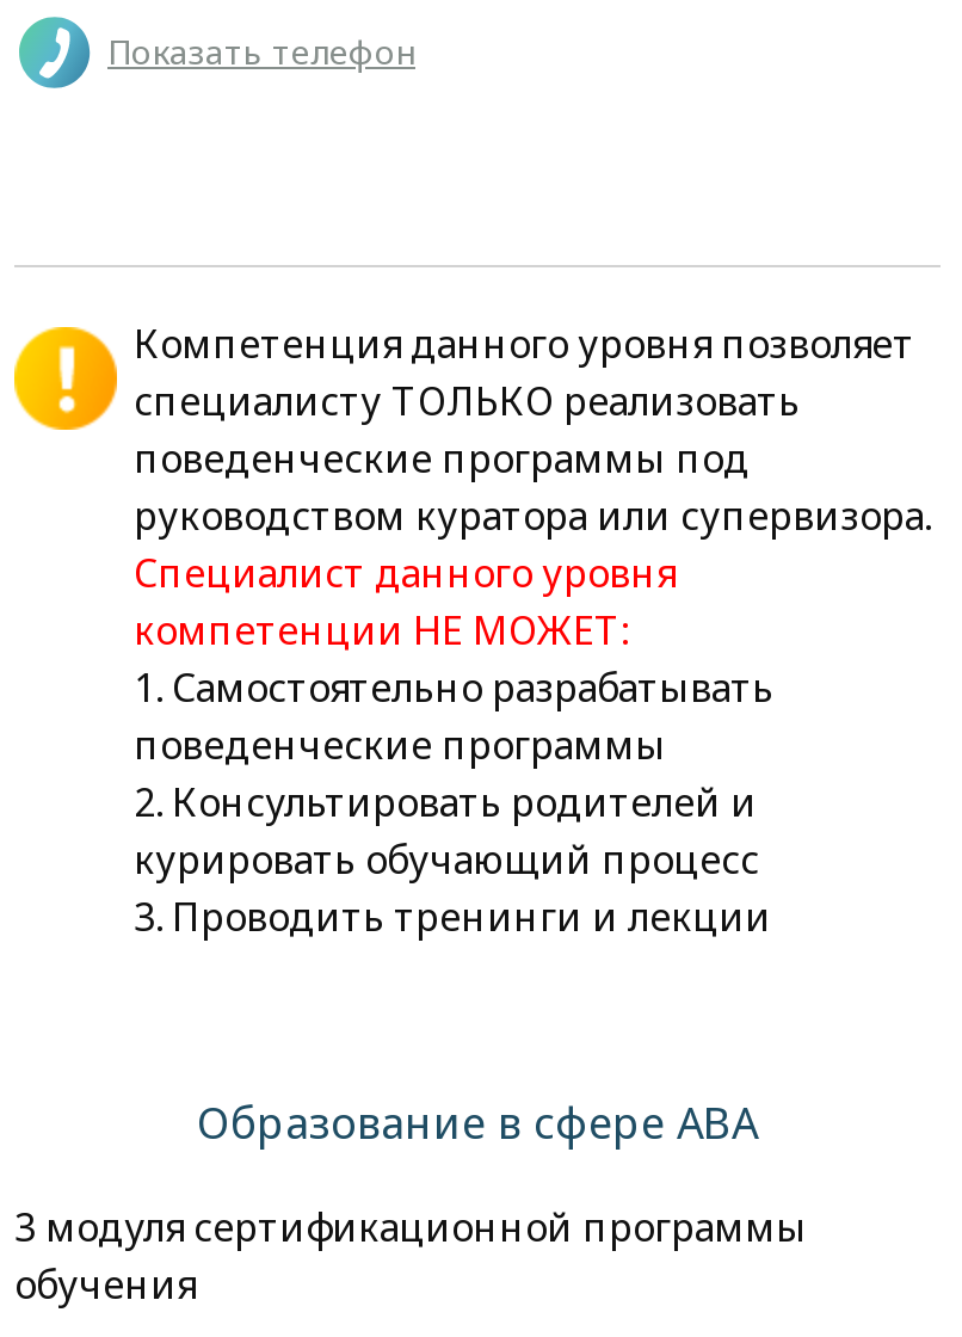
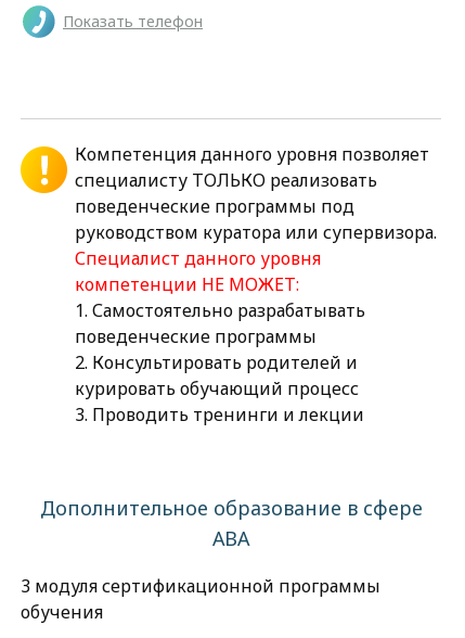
[197,1094,758,1151] Образование в сфере АВА -> [40,495,422,551] Дополнительное образование в сфере | АВА

